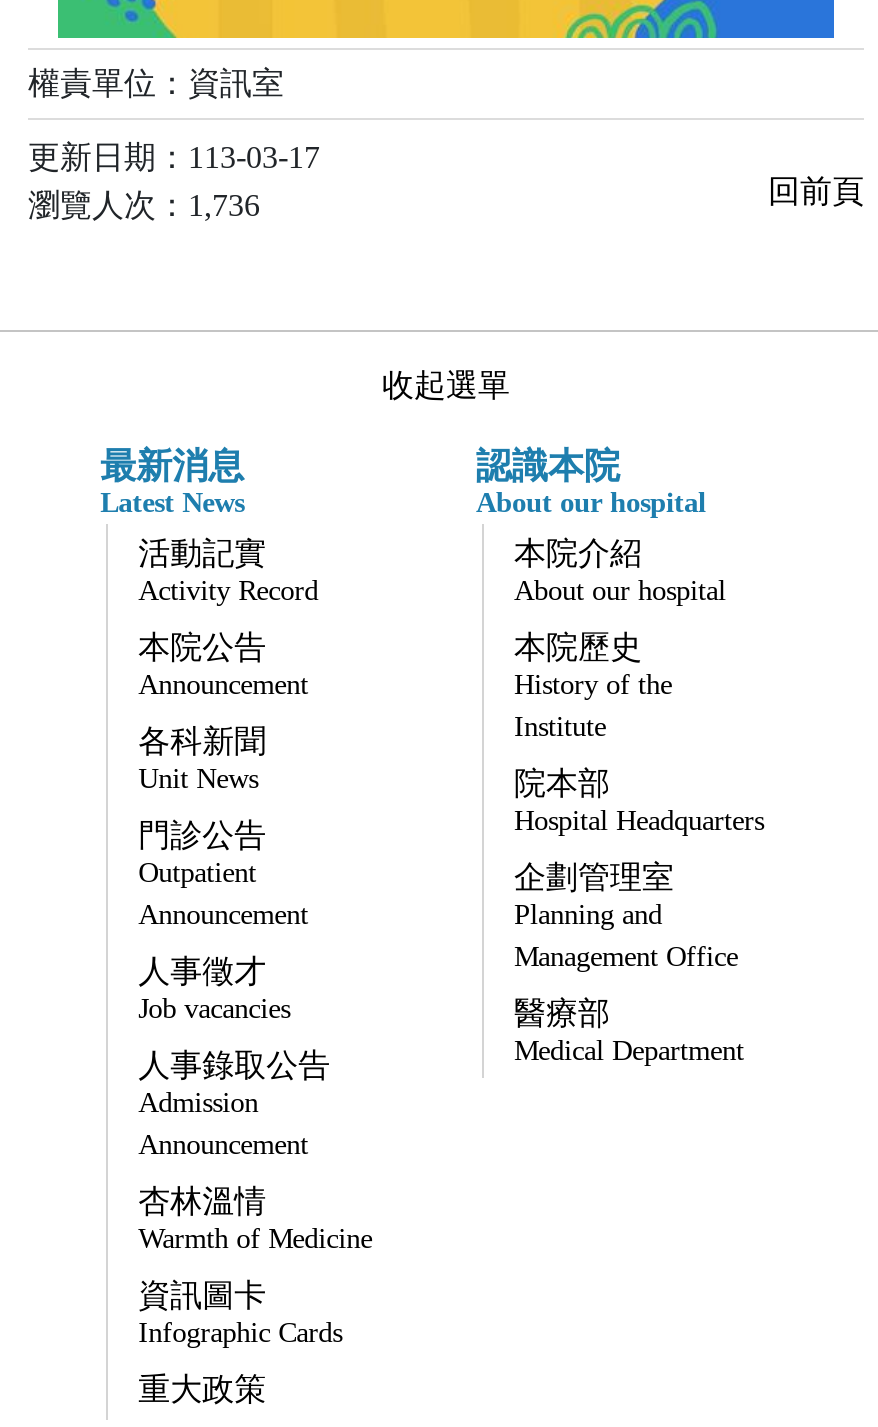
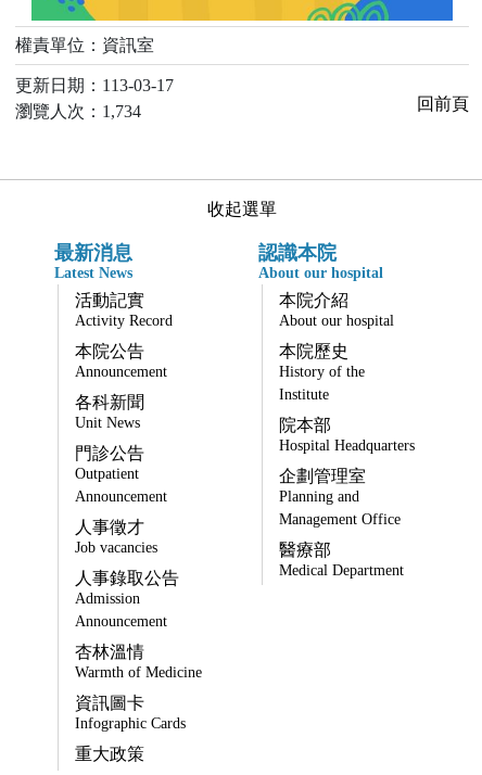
[28,189,260,223] 瀏覽人次：1,736 -> [15,102,141,121] 瀏覽人次：1,734

